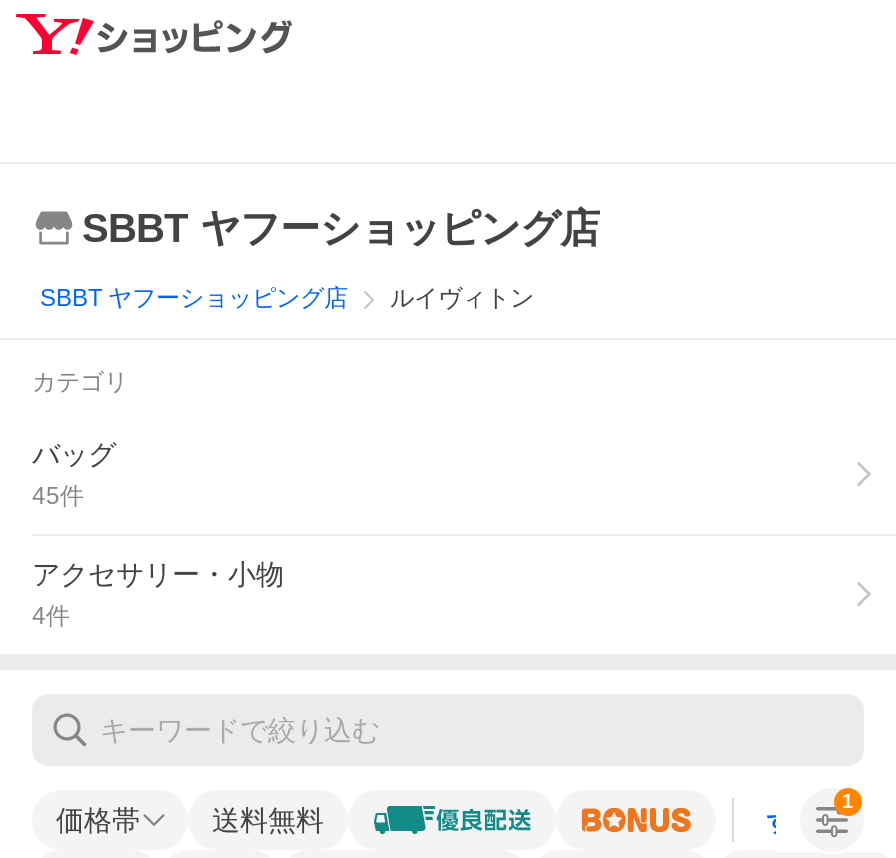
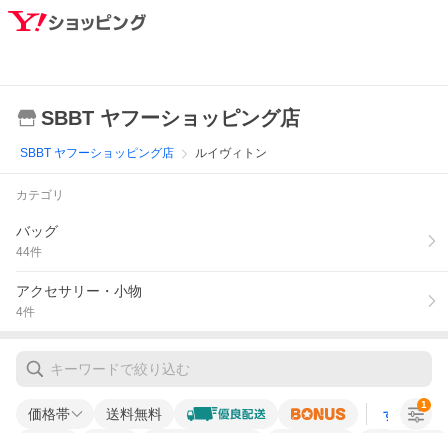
[32,482,84,510] 45件 -> [16,245,42,259] 44件

